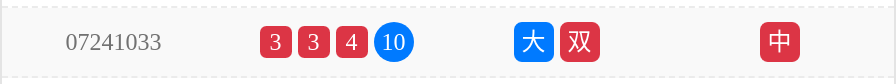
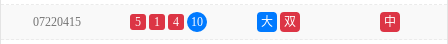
[66,28,320,56] 07241033 | 3 | 3 -> [33,15,160,29] 07220415 | 5 | 1

